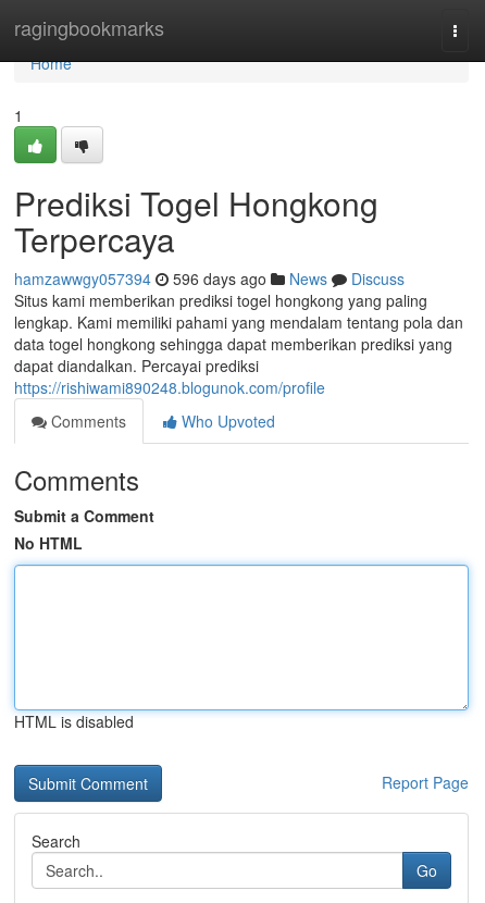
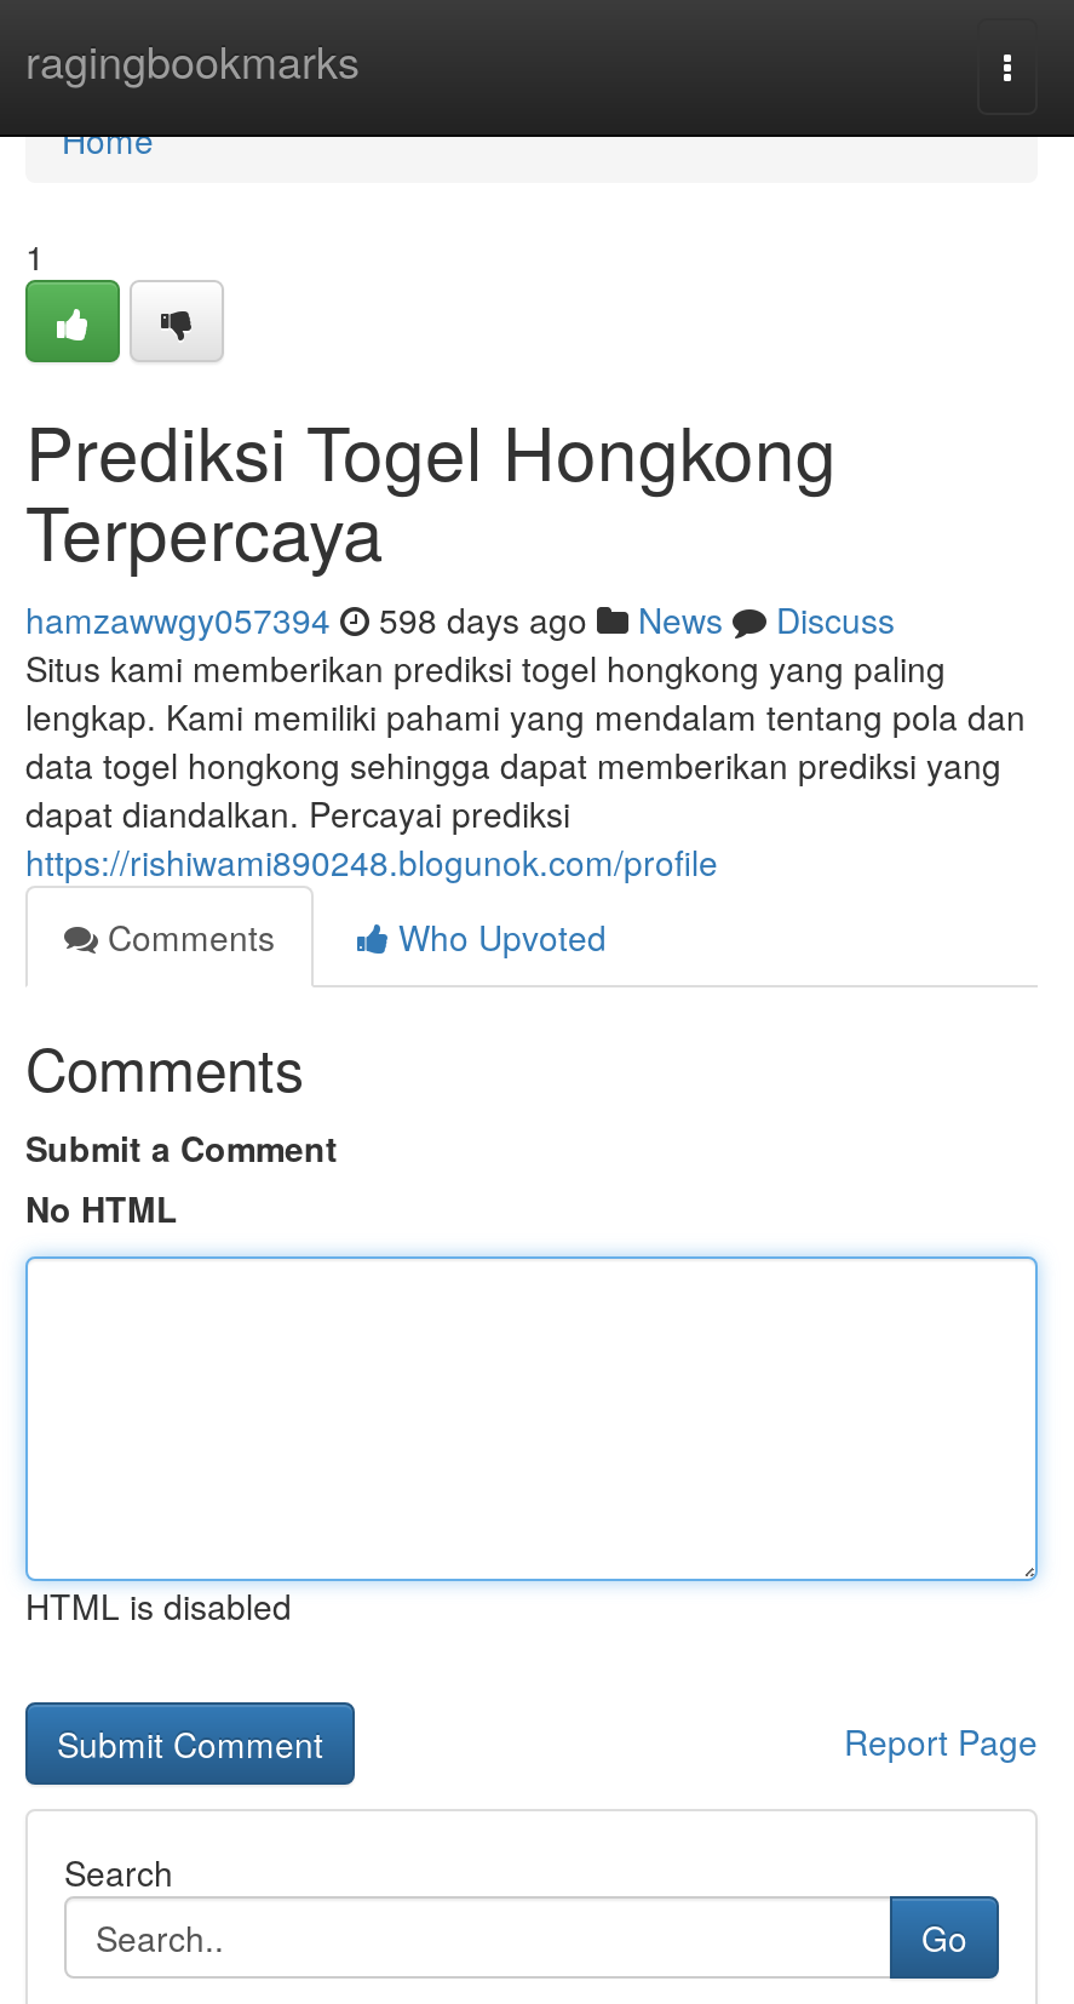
[14,268,405,289] hamzawwgy057394 596 days ago News Discuss -> [25,595,895,643] hamzawwgy057394 598 days ago News Discuss

